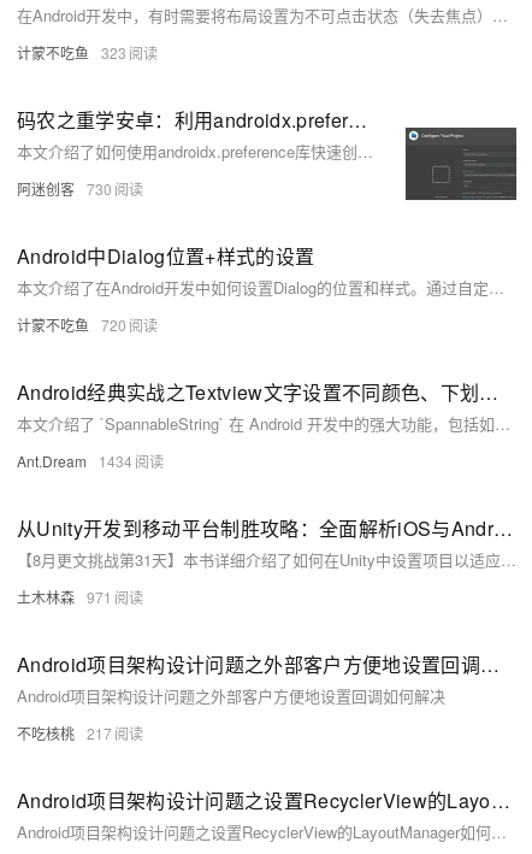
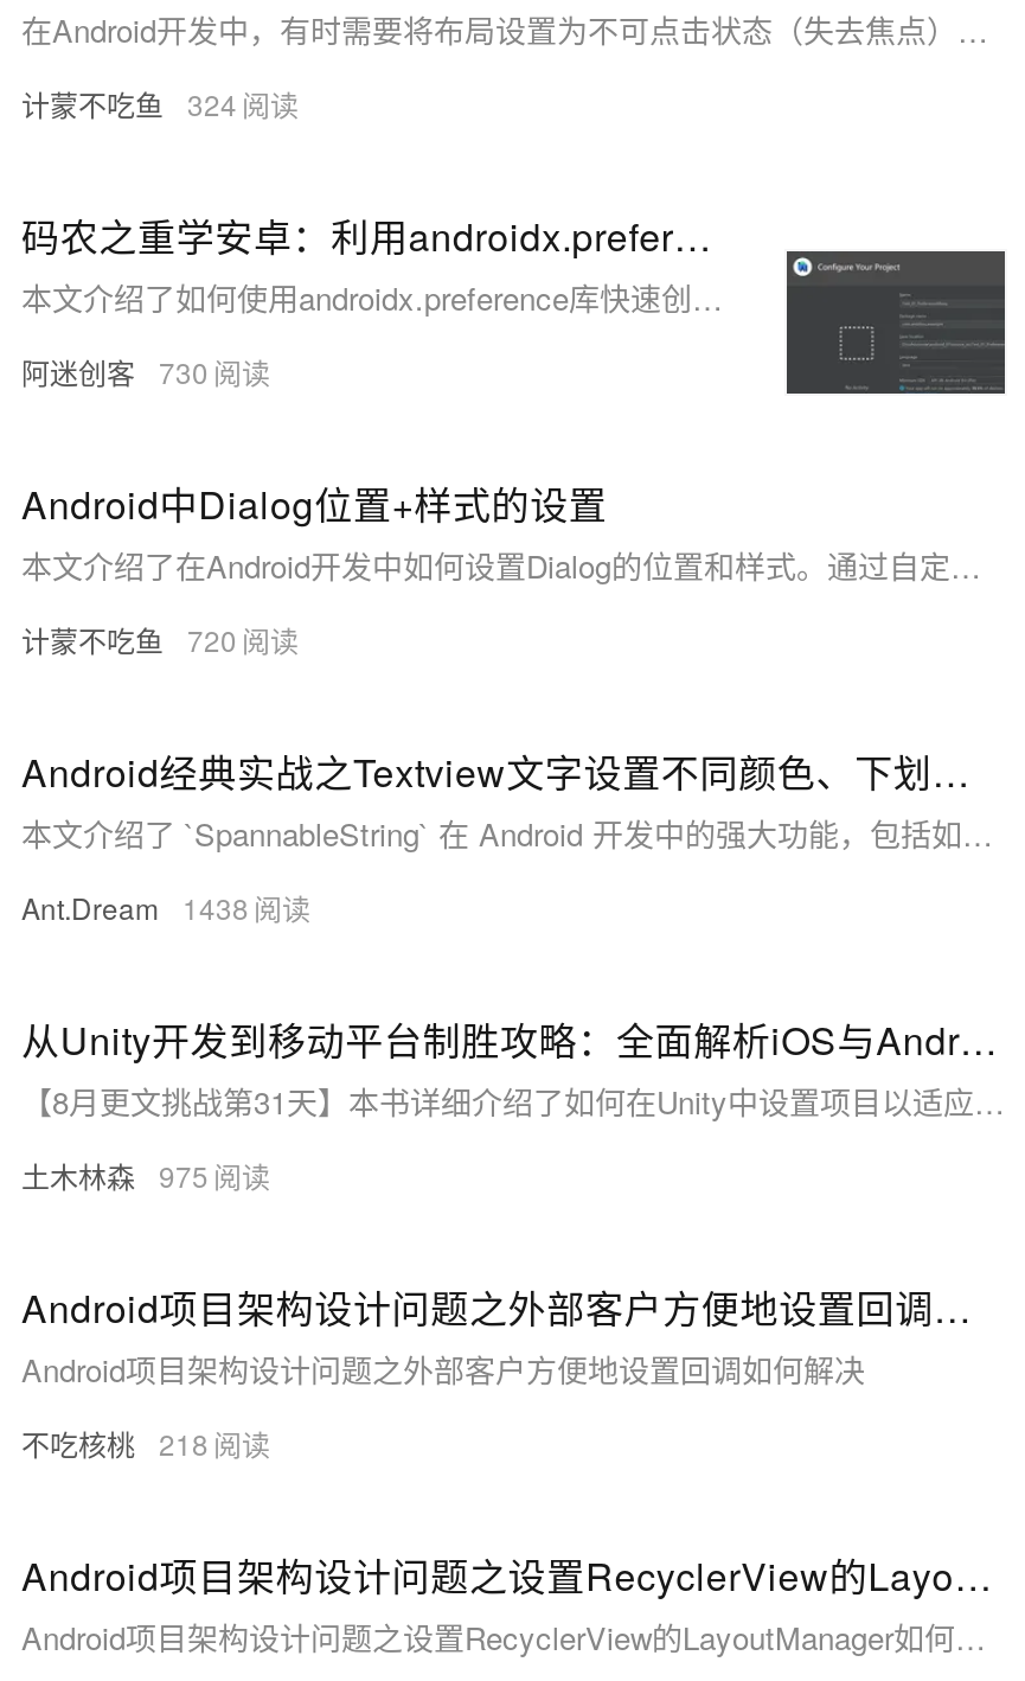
[17,42,126,63] 计蒙不吃鱼 323 -> [21,83,237,123] 计蒙不吃鱼 324
[17,450,132,471] Ant.Dream 1434 -> [21,887,249,927] Ant.Dream 1438
[17,587,112,607] 土木林森 971 -> [21,1155,209,1195] 土木林森 975
[17,723,112,743] 不吃核桃 217 -> [21,1423,209,1463] 不吃核桃 218

